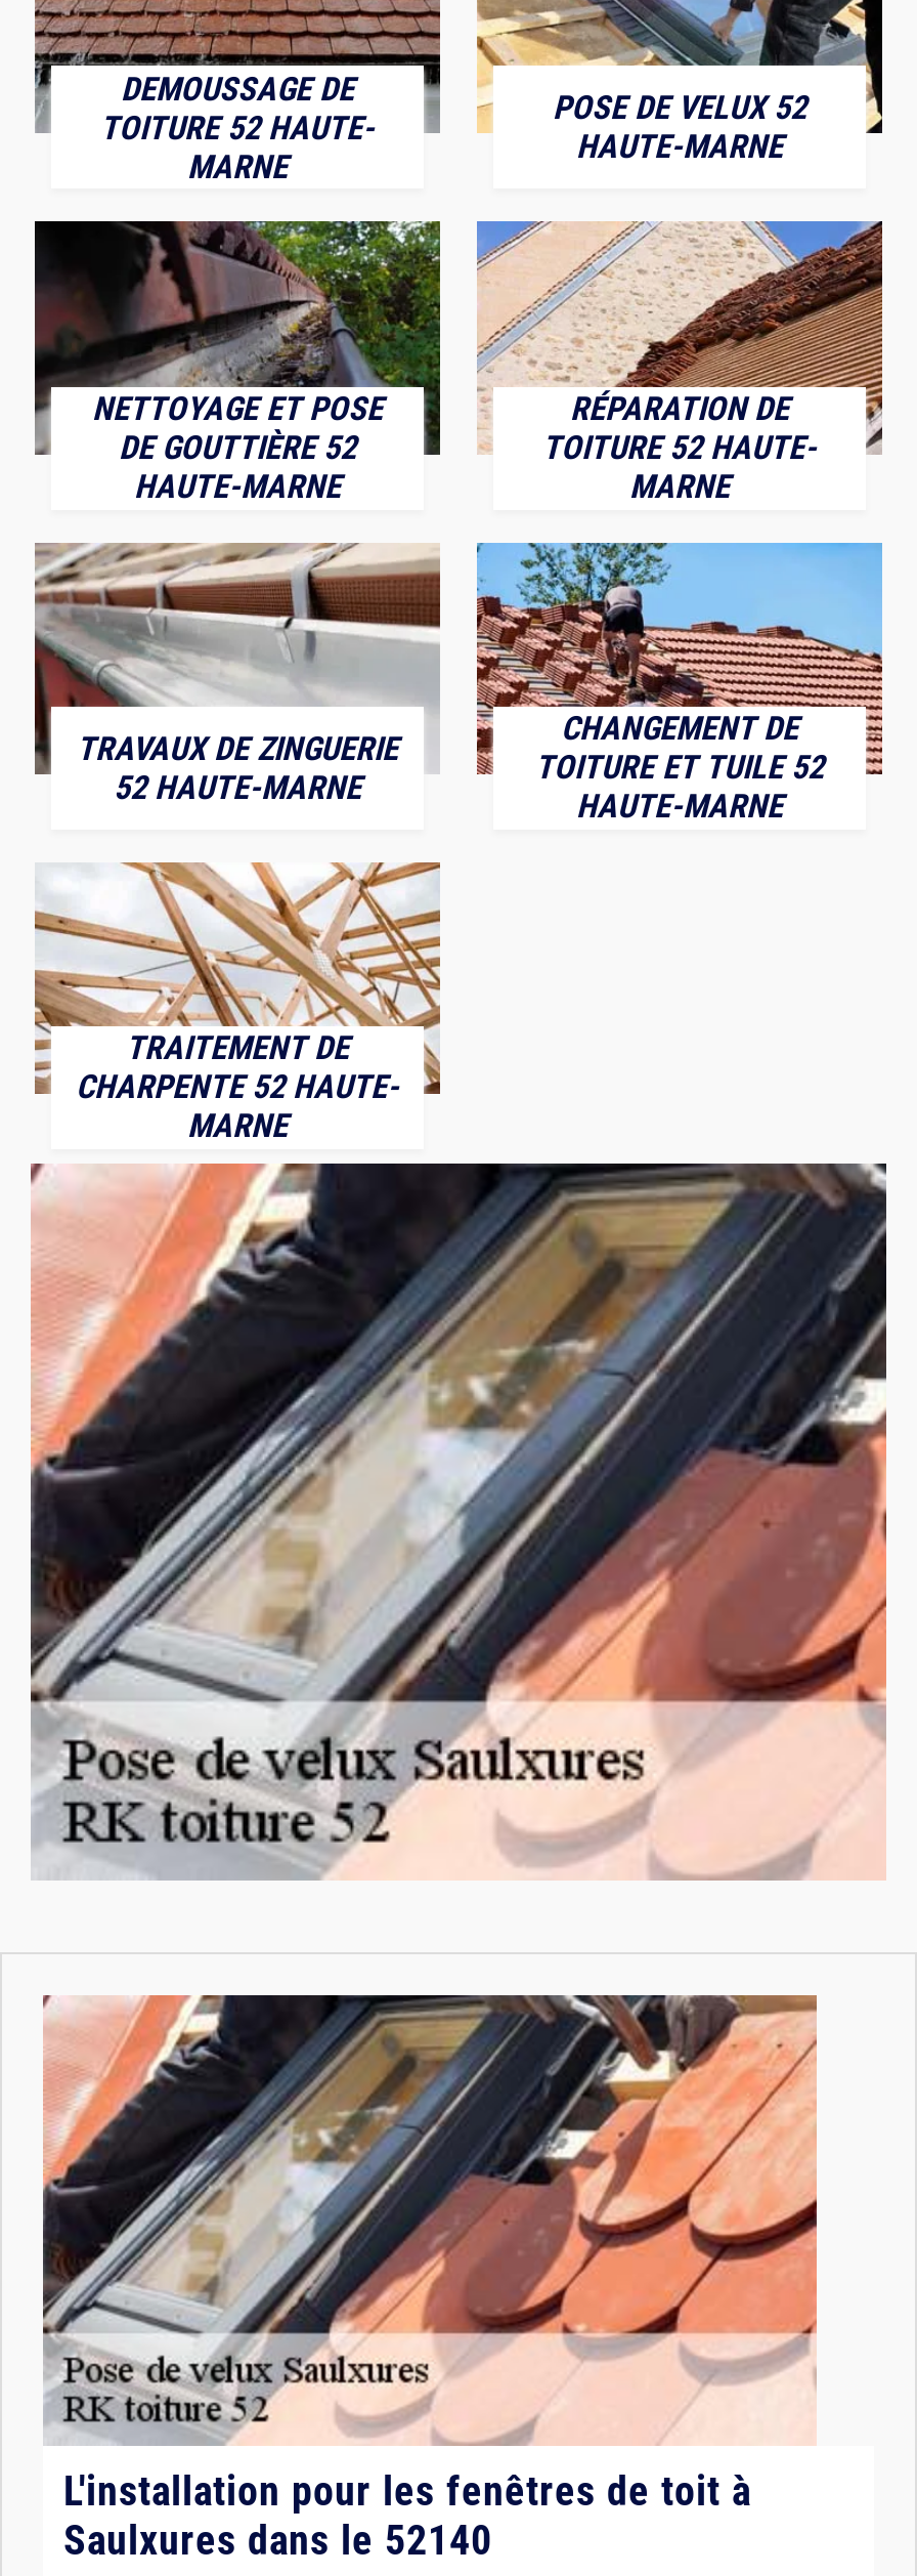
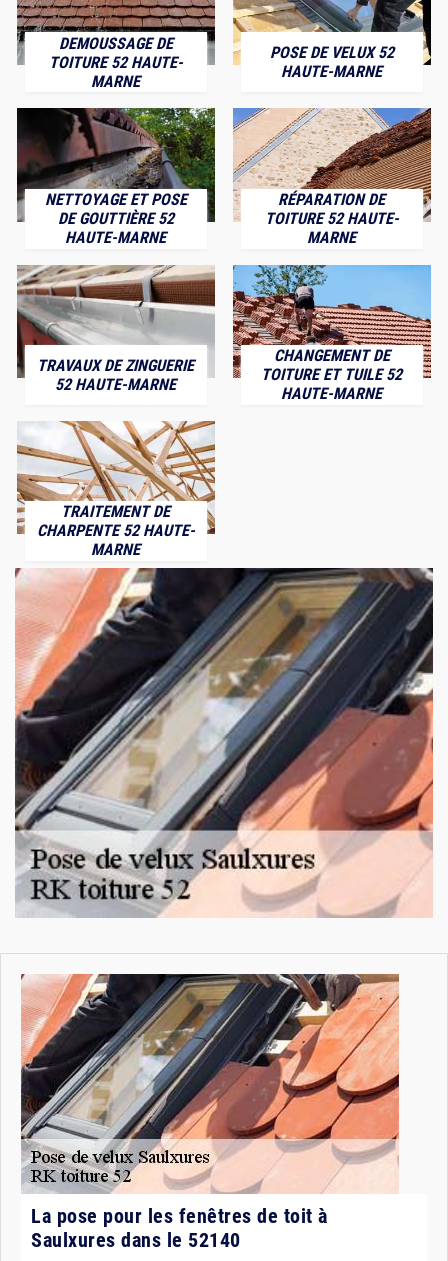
[63,2466,751,2515] L'installation pour les fenêtres de toit à -> [31,1204,327,1228] La pose pour les fenêtres de toit à

